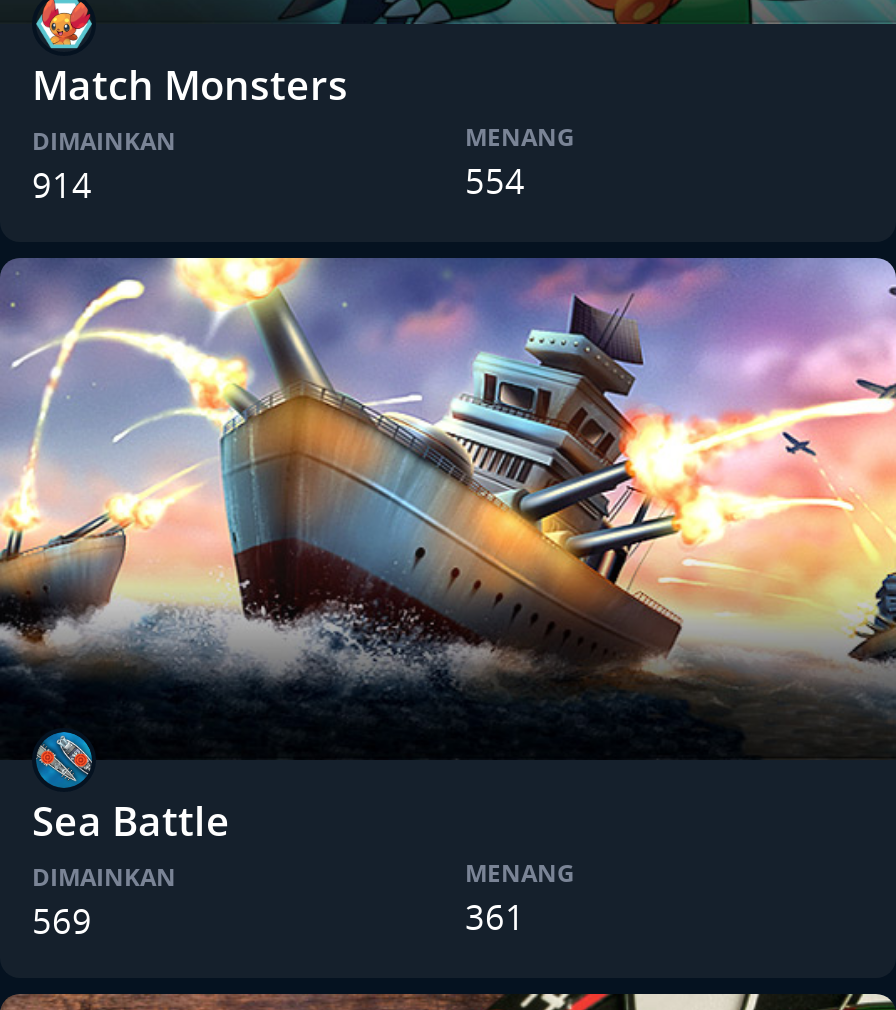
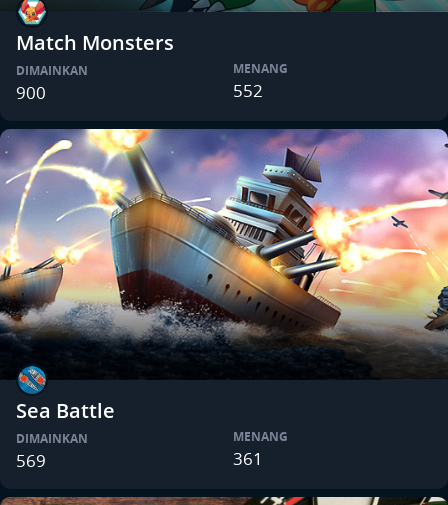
[32,161,92,207] 914 -> [16,81,46,104] 900
[465,157,525,203] 554 -> [232,79,262,102] 552

